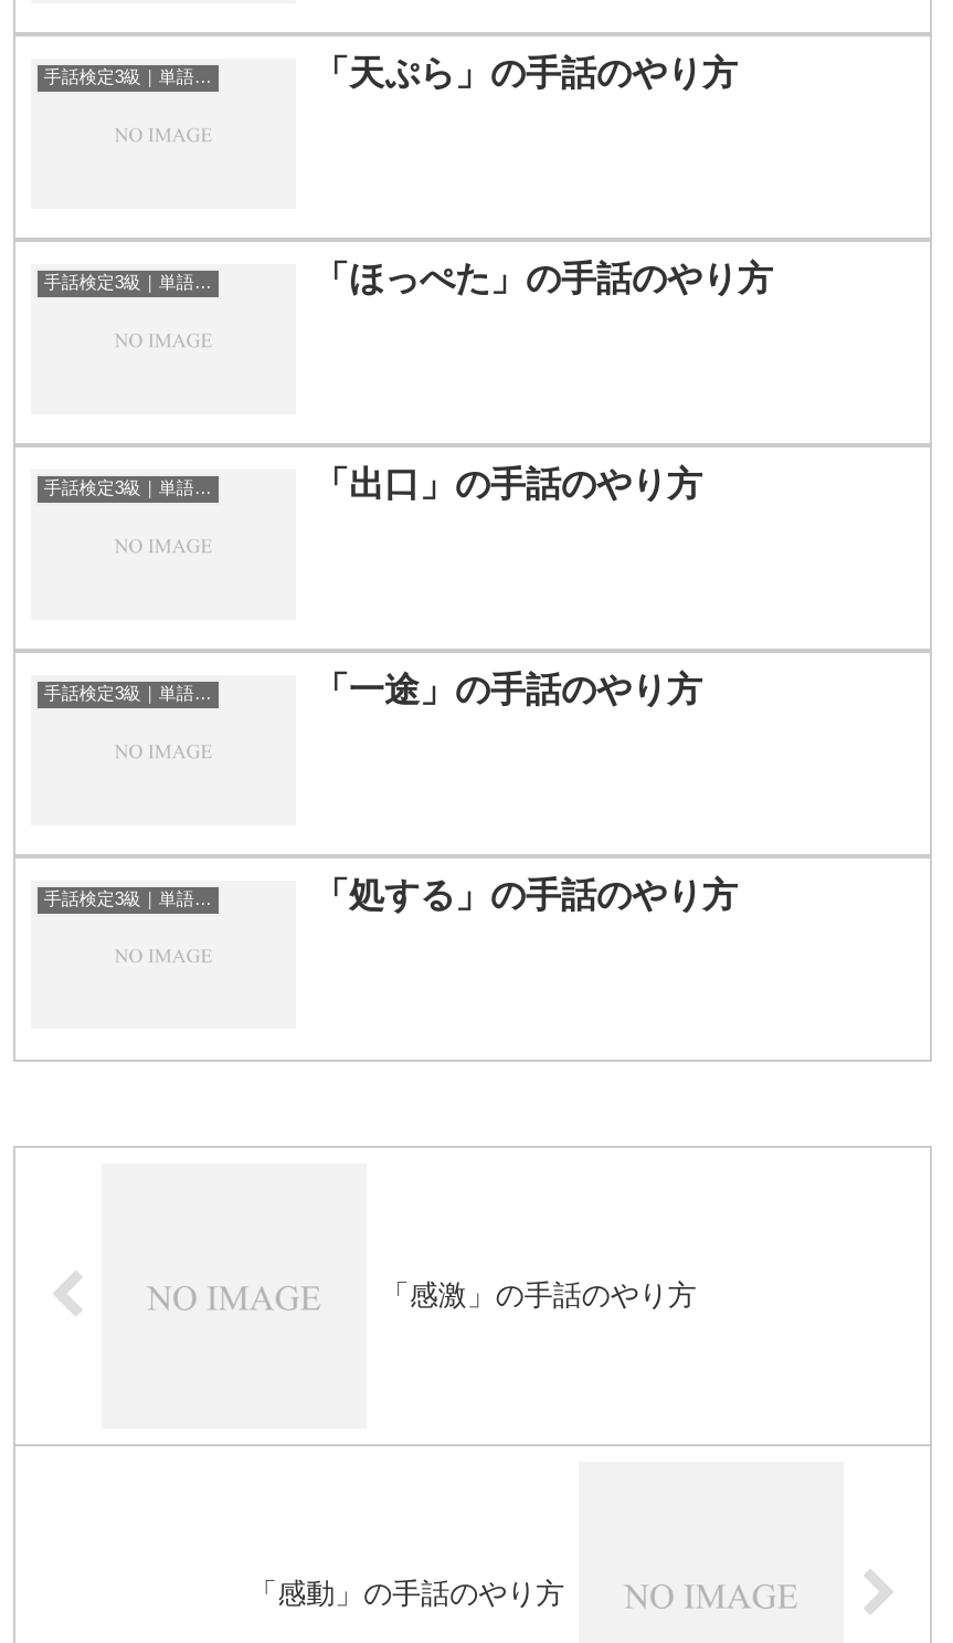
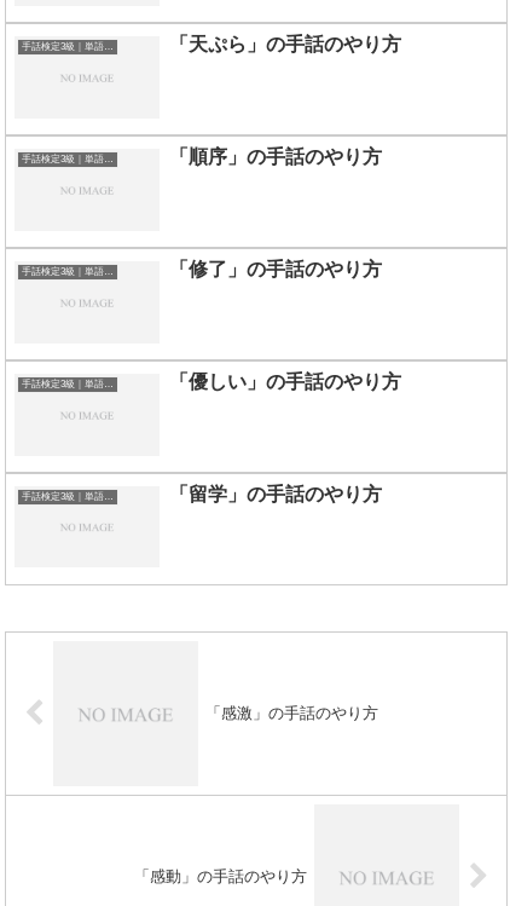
[314,260,773,298] 「ほっぺた」の手話のやり方 -> [169,147,382,167] 「順序」の手話のやり方
[314,466,702,503] 「出口」の手話のやり方 -> [169,259,382,280] 「修了」の手話のやり方
[314,671,702,708] 「一途」の手話のやり方 -> [169,371,401,392] 「優しい」の手話のやり方
[314,876,738,914] 「処する」の手話のやり方 -> [169,484,382,504] 「留学」の手話のやり方

